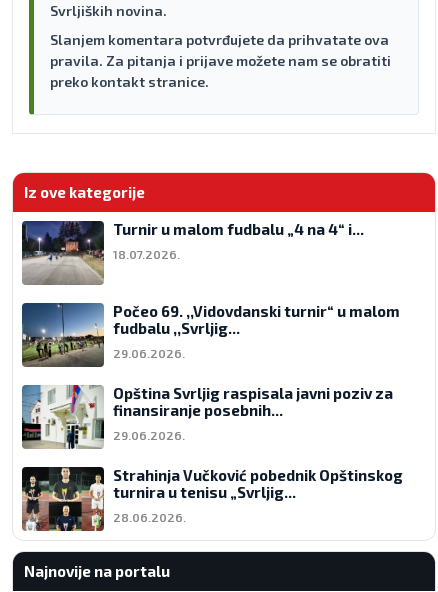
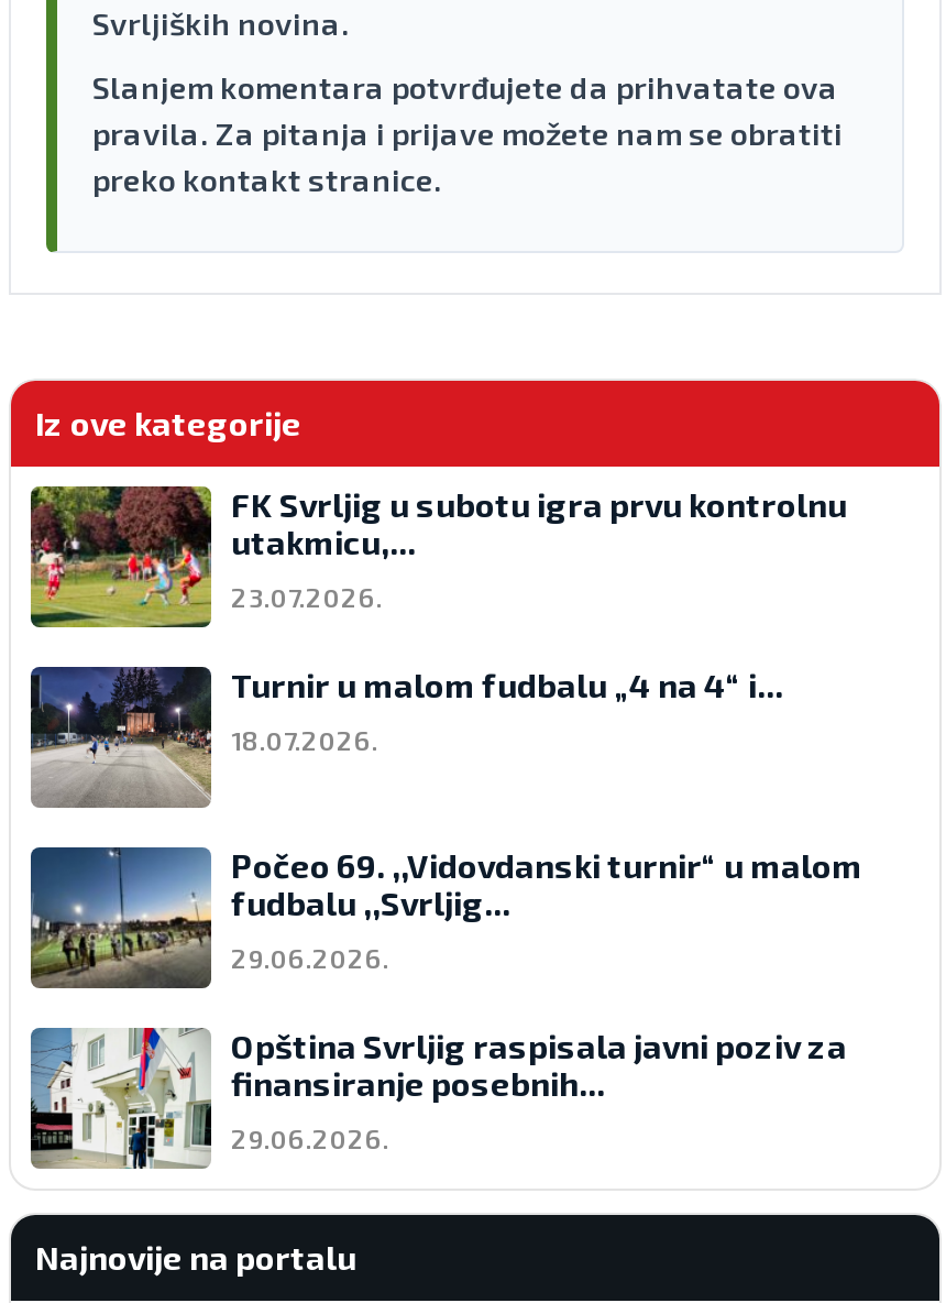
none -> [29,484,847,627] [image] | FK Svrljig u subotu igra prvu kontrolnu | utakmicu,... | 23.07.2026.
moved [21,220,400,442] -> [29,665,862,1153]: [image] | Turnir u malom fudbalu „4 na 4“ i... | 18.07.2026. | ... | finansiranje posebnih... | 29.06.2026.
[21,466,403,531] [image] | Strahinja Vučković pobednik Opštinskog | turnira u tenisu „Svrljig... | 28.06.2026. -> none

